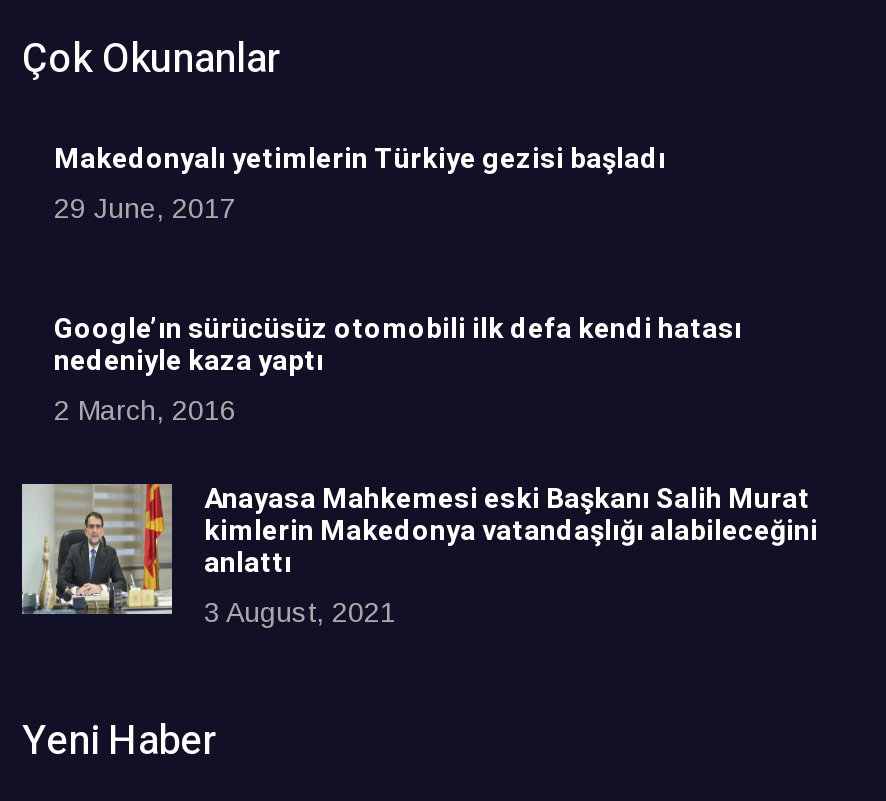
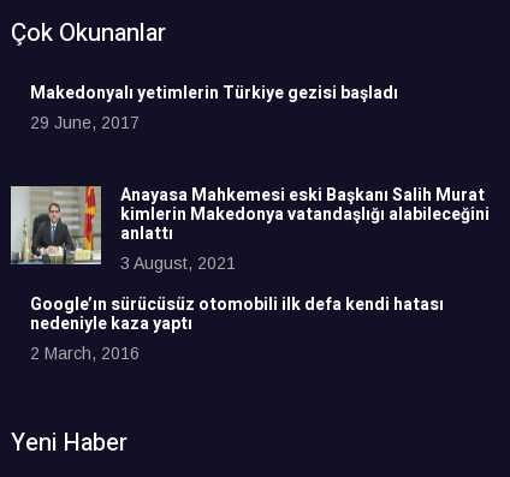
moved [54,308,742,426] -> [30,292,444,363]: Google’ın sürücüsüz otomobili ilk defa kendi hatası | nedeniyle kaza yaptı | 2 March, 2016
moved [22,478,818,628] -> [11,183,490,273]: [image] | Anayasa Mahkemesi eski Başkanı Salih Murat | kimlerin Makedonya vatandaşlığı alabileceğini | anlattı | 3 August, 2021

